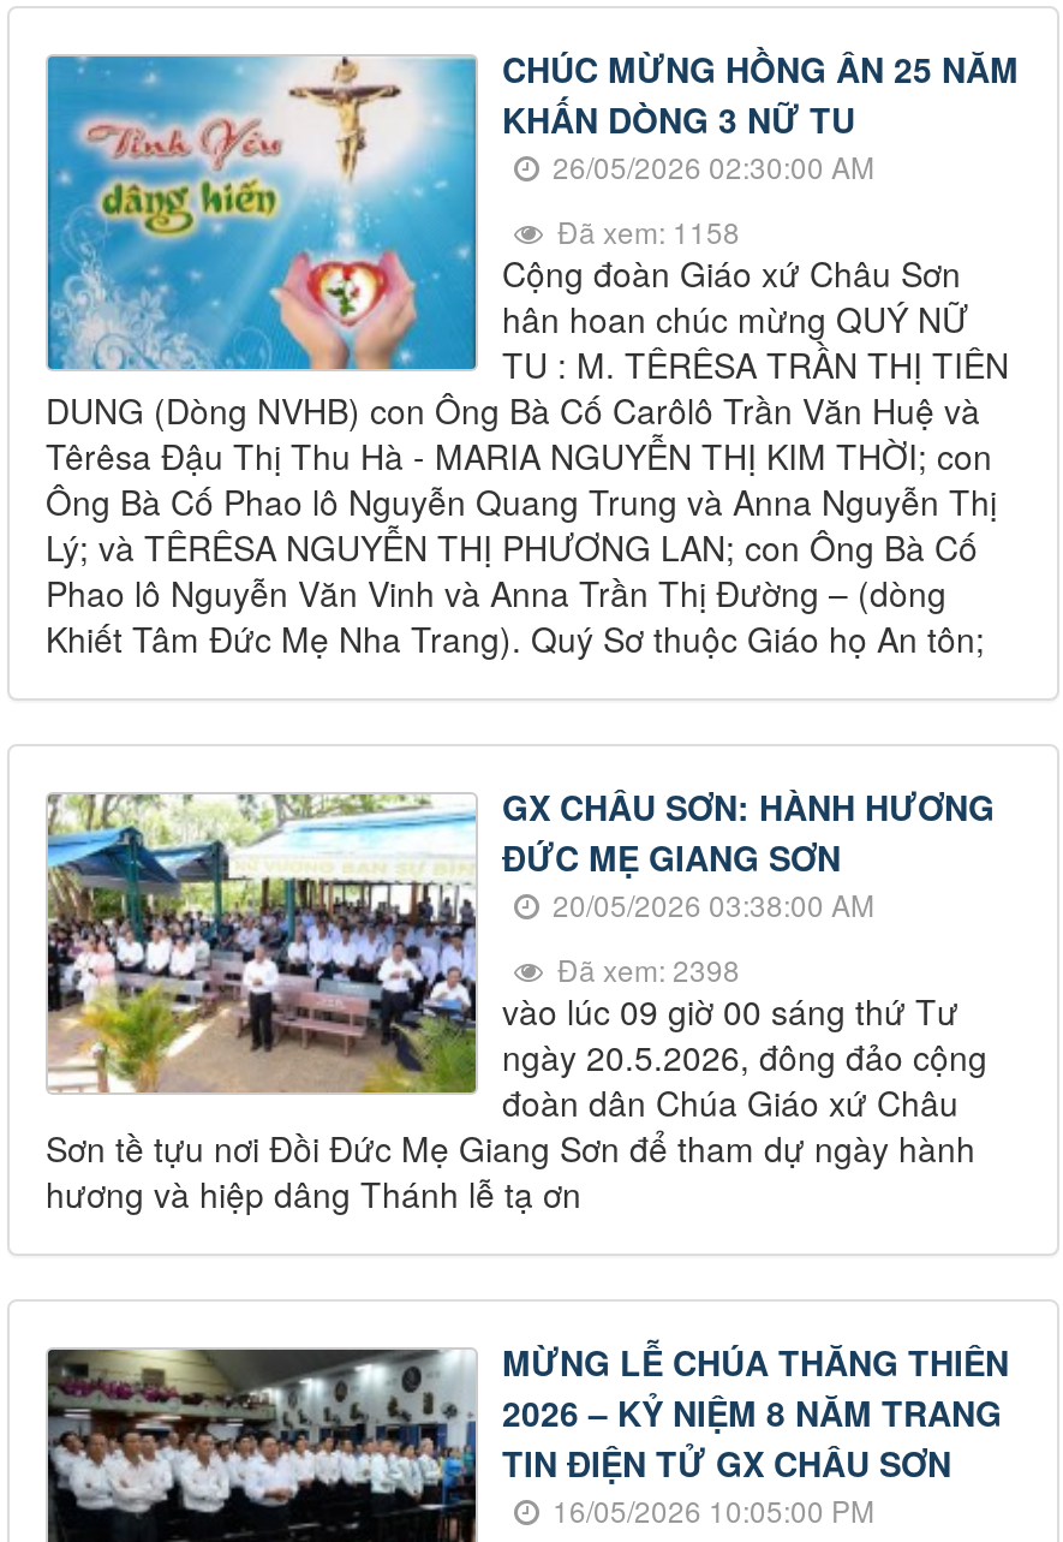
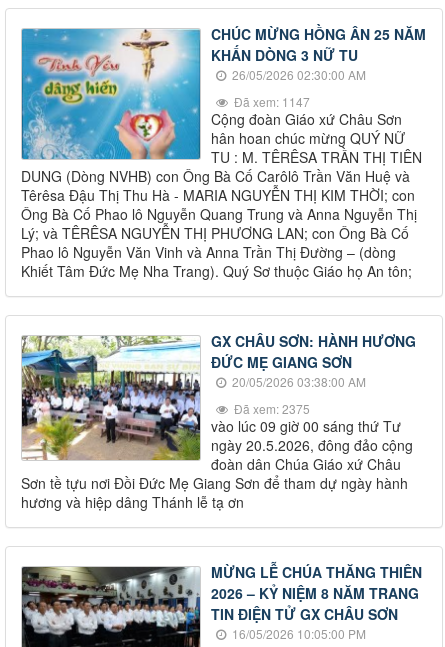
[550,210,740,251] Đã xem: 1158 -> [231,93,310,110] Đã xem: 1147
[550,948,740,989] Đã xem: 2398 -> [231,400,310,417] Đã xem: 2375

